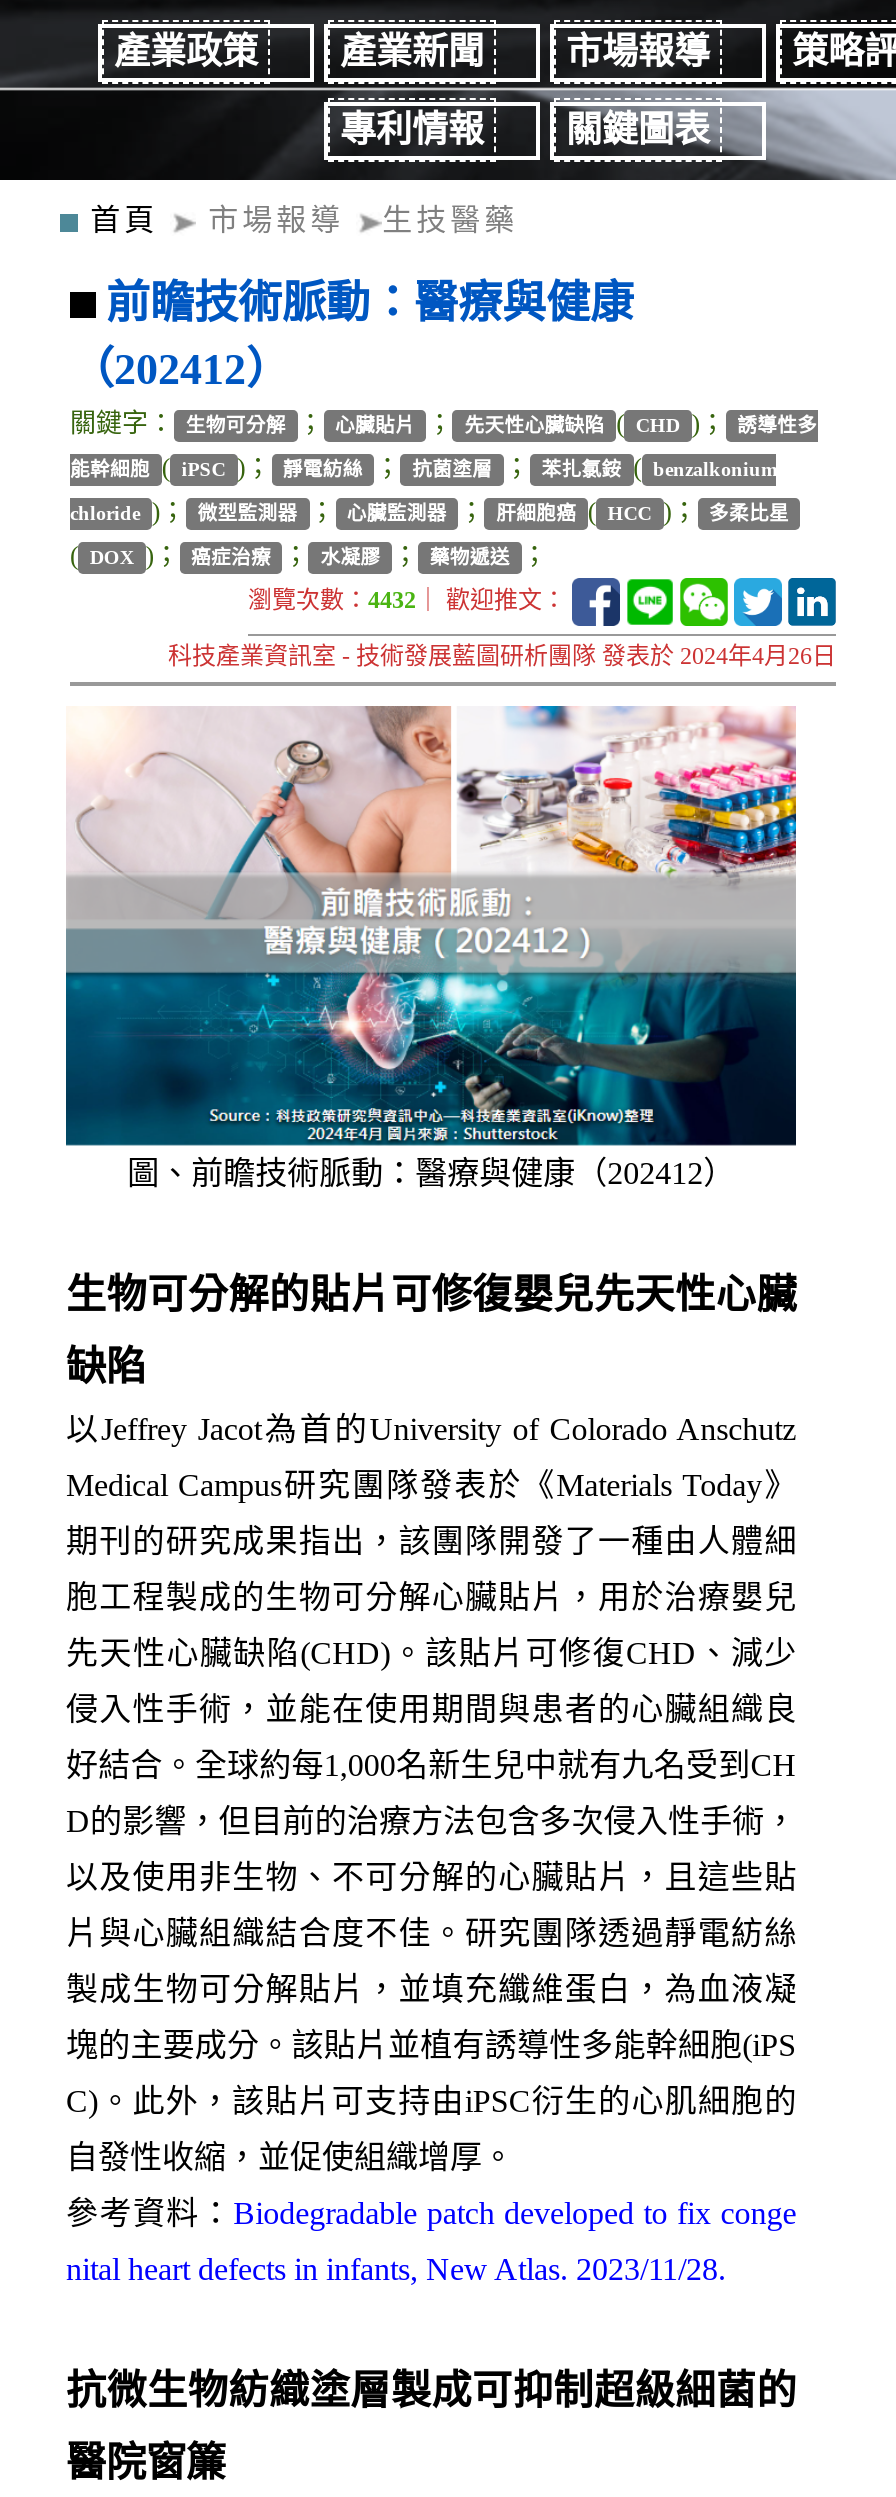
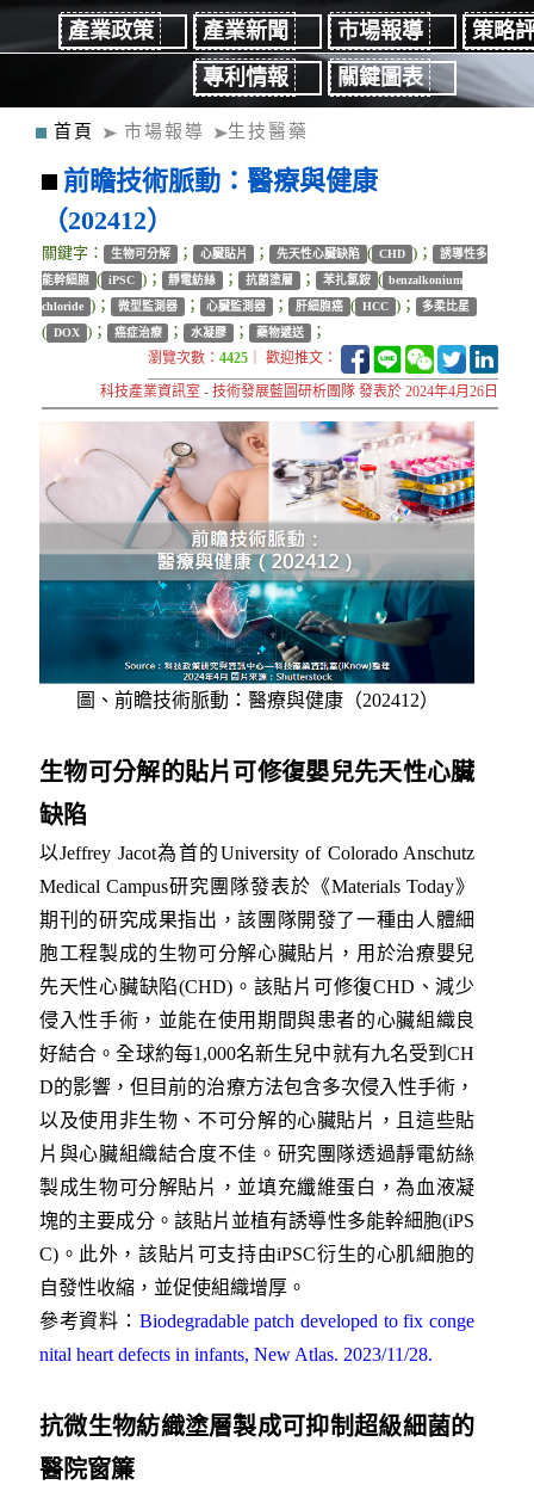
[248,586,572,614] 瀏覽次數：4432｜ 歡迎推文： -> [148,350,341,366] 瀏覽次數：4425｜ 歡迎推文：

